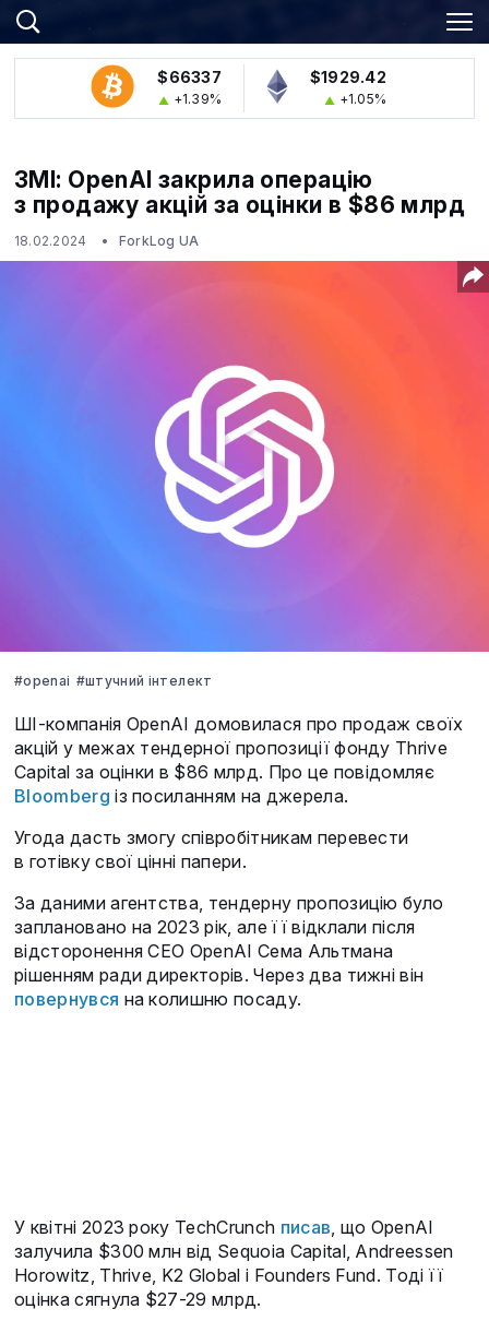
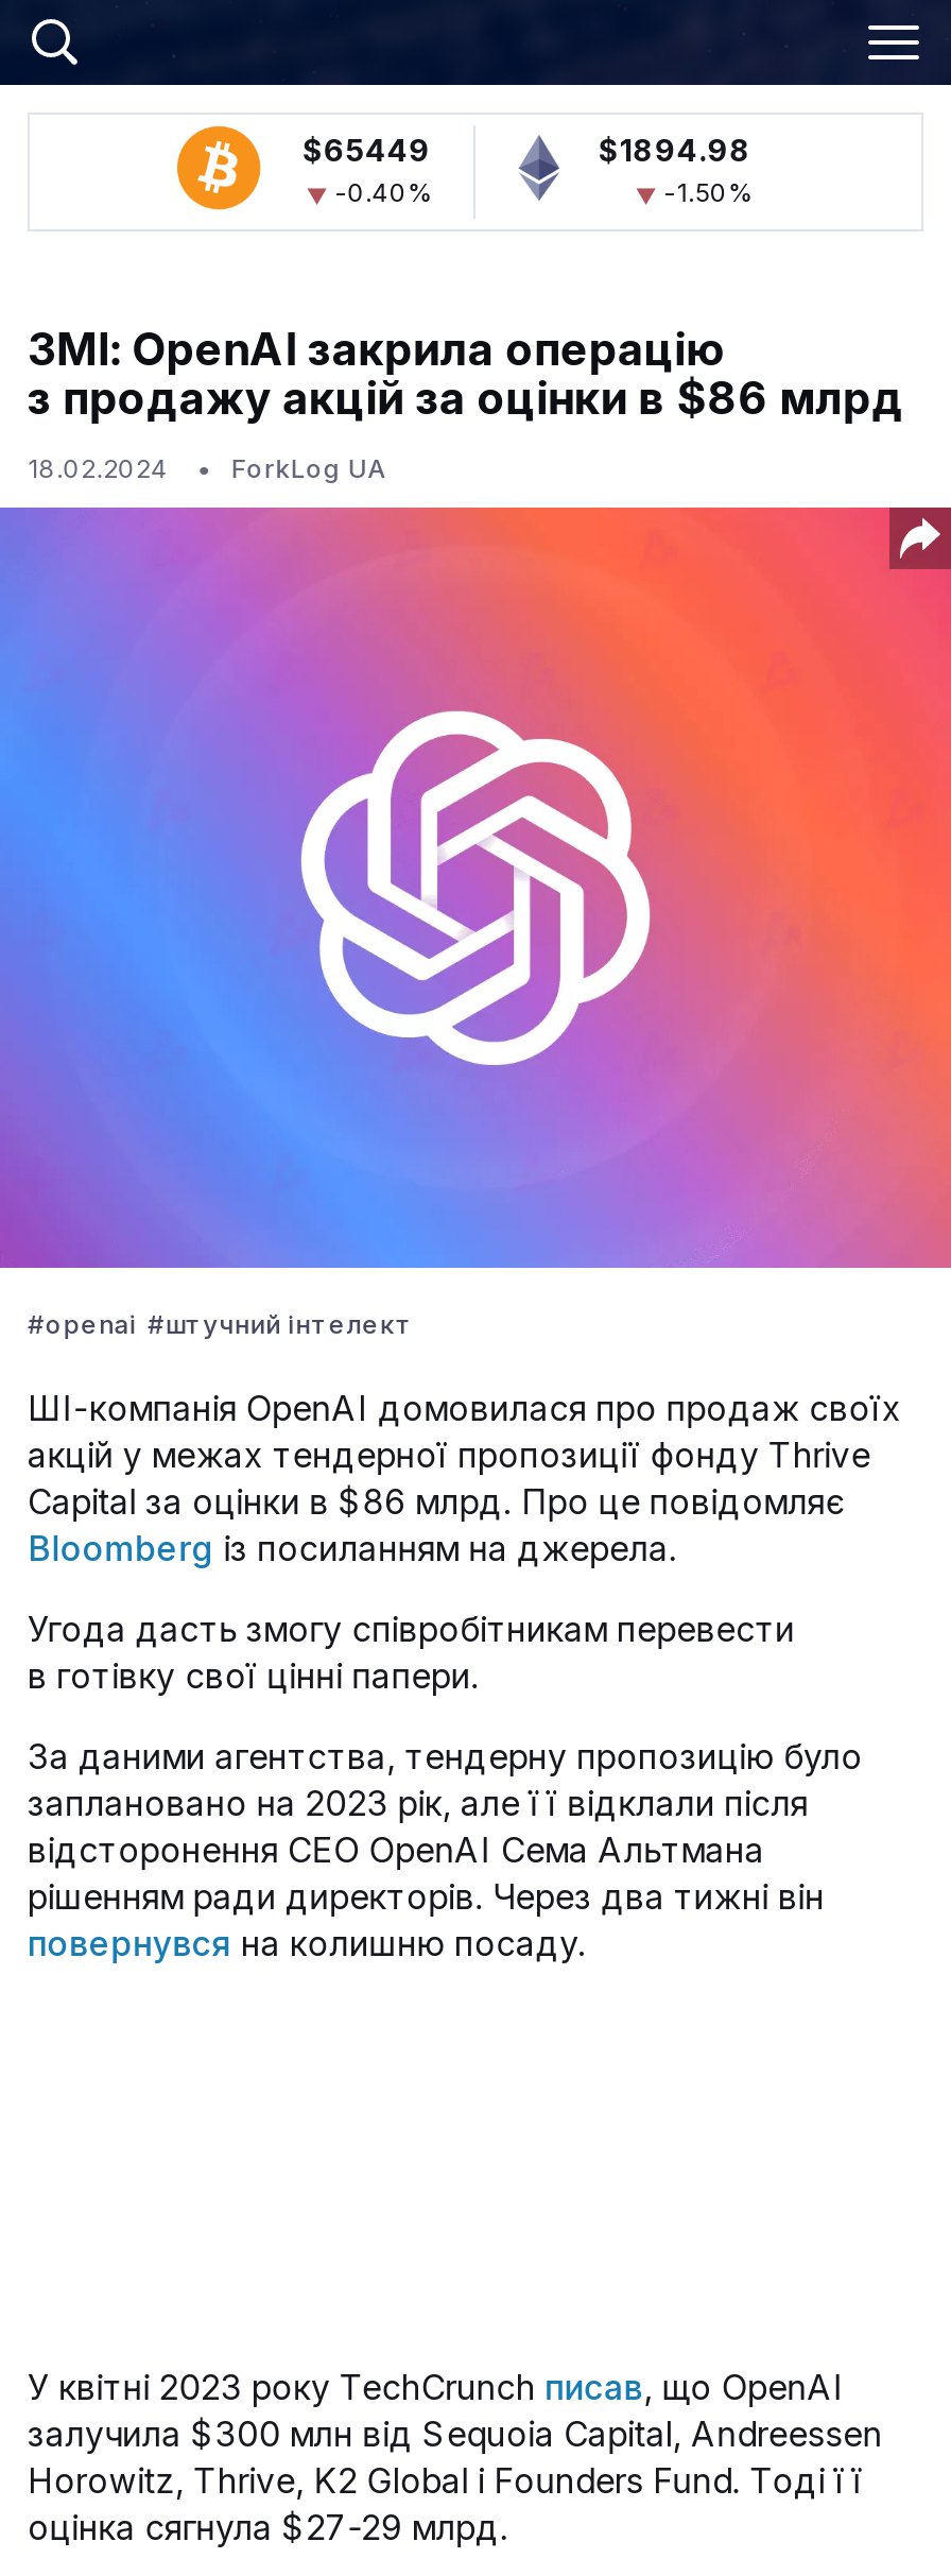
[158,68,222,86] $66337 -> [302,132,431,168] $65449
[310,68,386,86] $1929.42 -> [598,132,751,168] $1894.98
[173,91,222,107] +1.39% -> [334,176,431,208] -0.40%
[339,91,386,107] +1.05% -> [663,176,751,208] -1.50%

